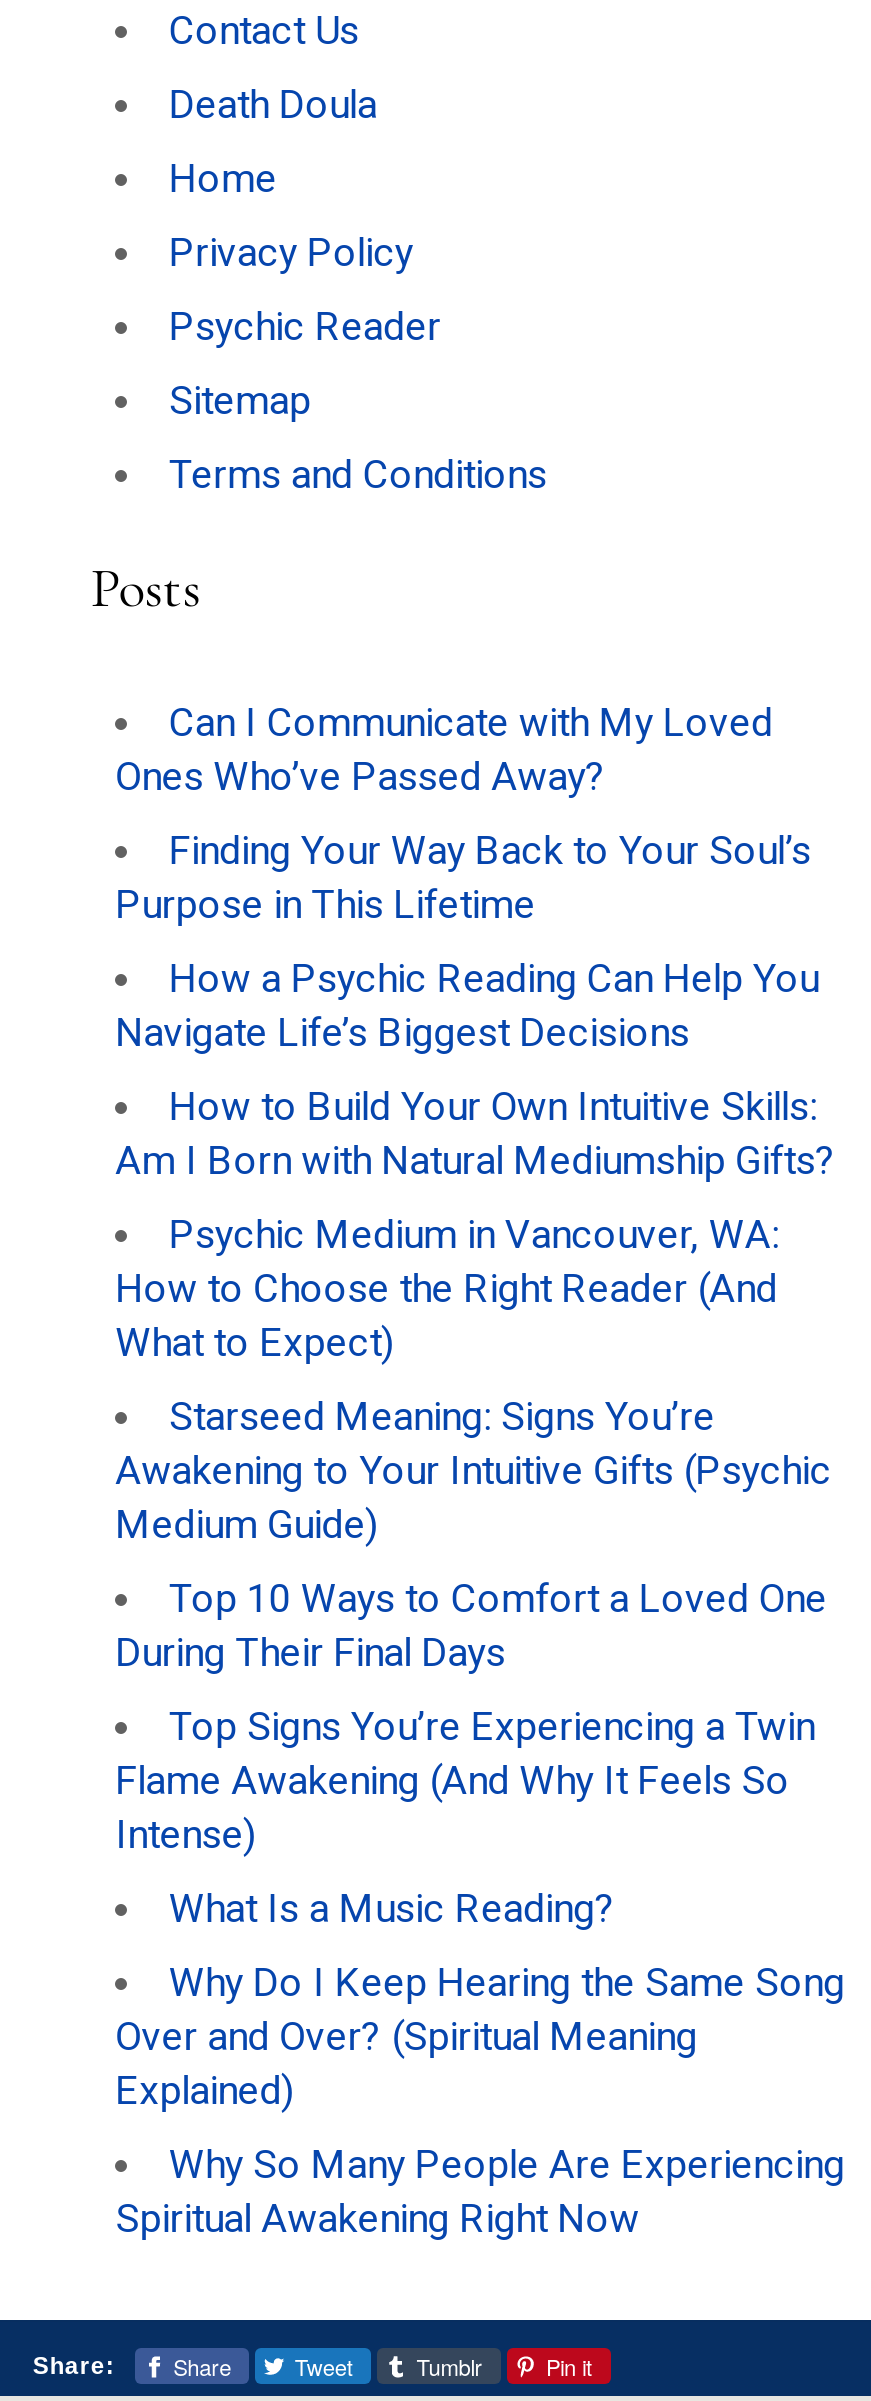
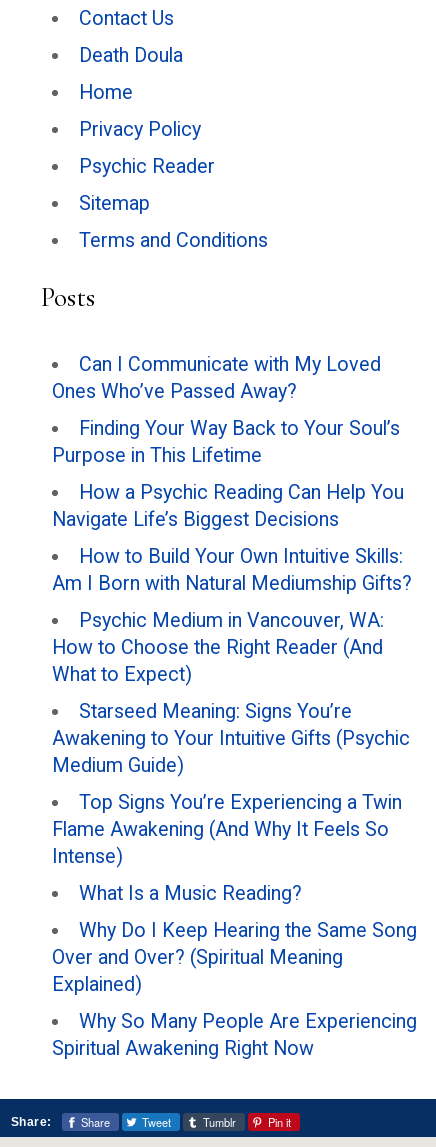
[115,1577,827,1677] Top 10 Ways to Comfort a Loved One | During Their Final Days -> none

